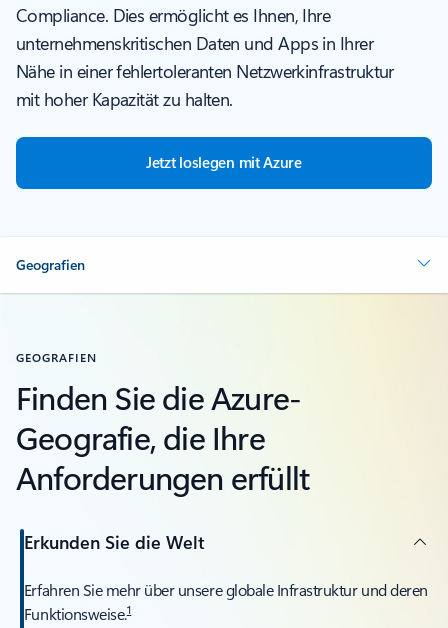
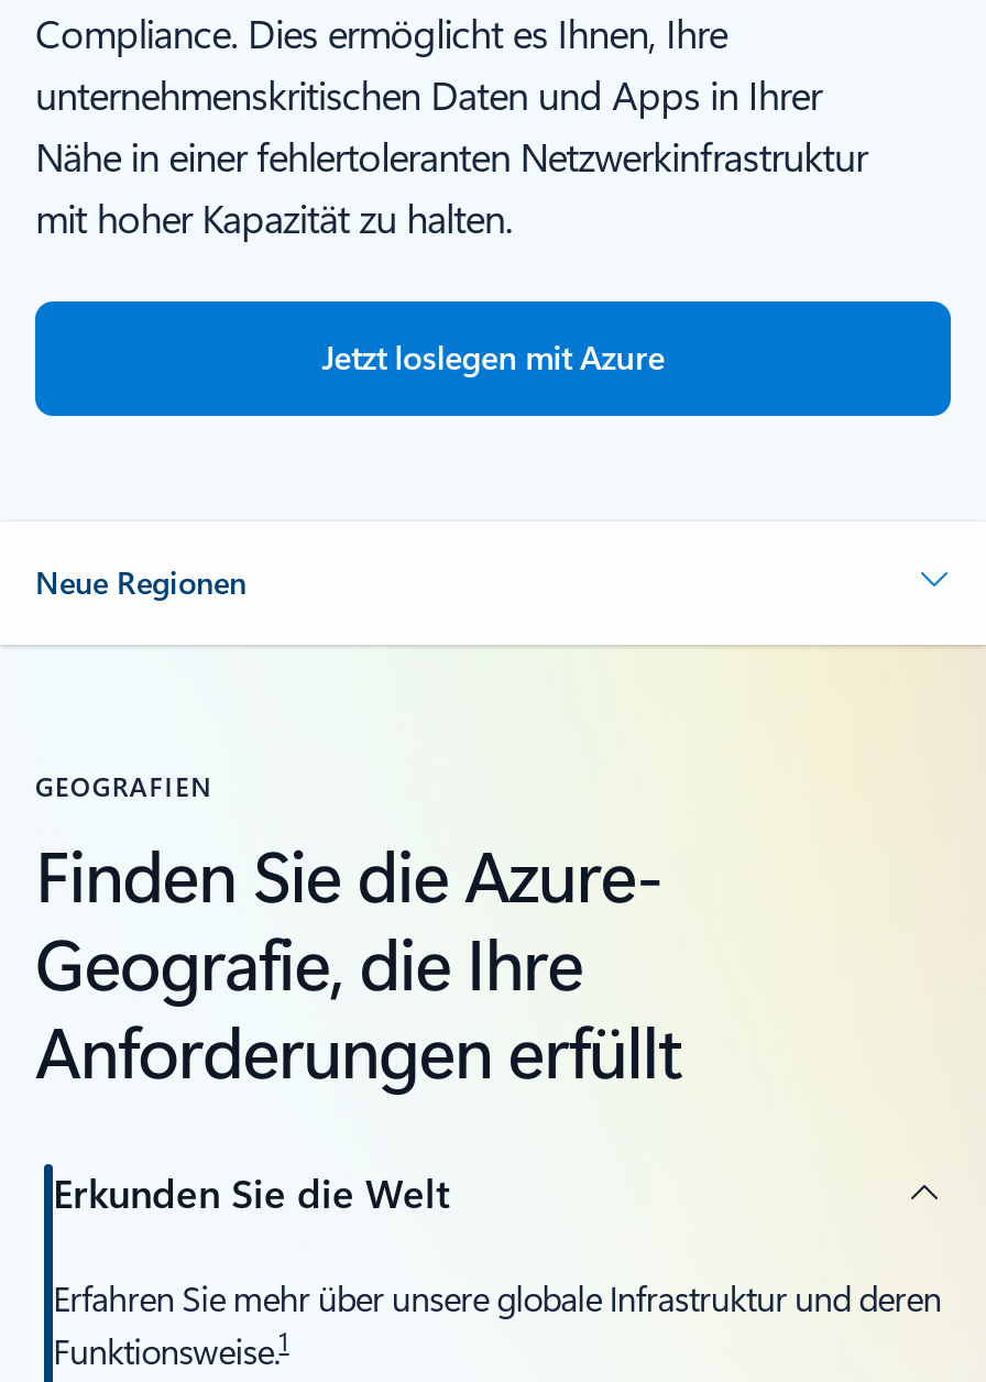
[16,255,85,274] Geografien -> [35,562,246,604] Neue Regionen

